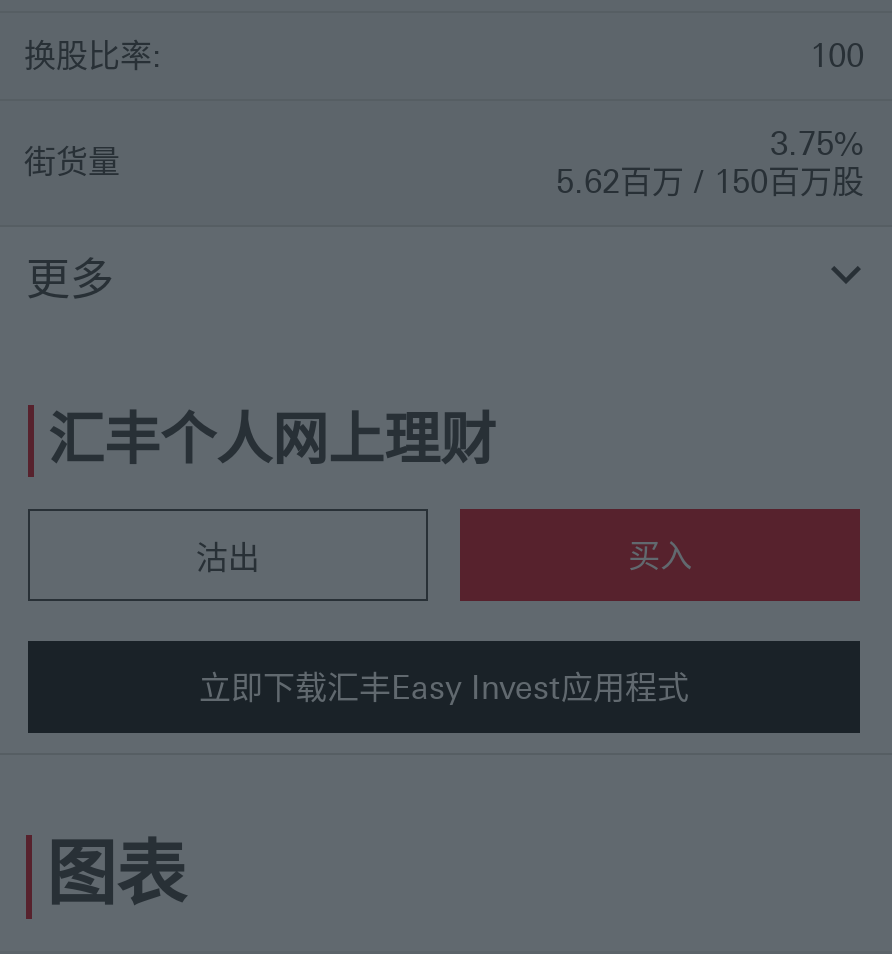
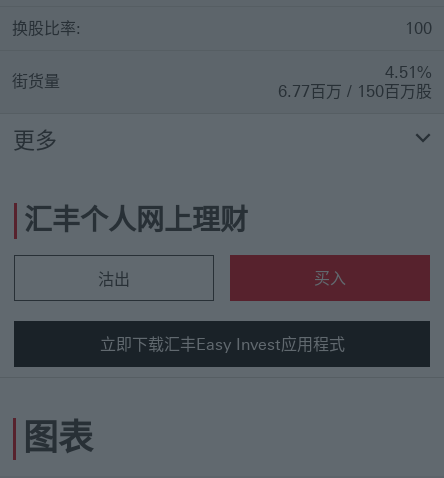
[770,123,864,163] 3.75% -> [385,62,432,82] 4.51%
[556,161,864,201] 5.62百万 / 150百万股 -> [278,81,432,101] 6.77百万 / 150百万股

